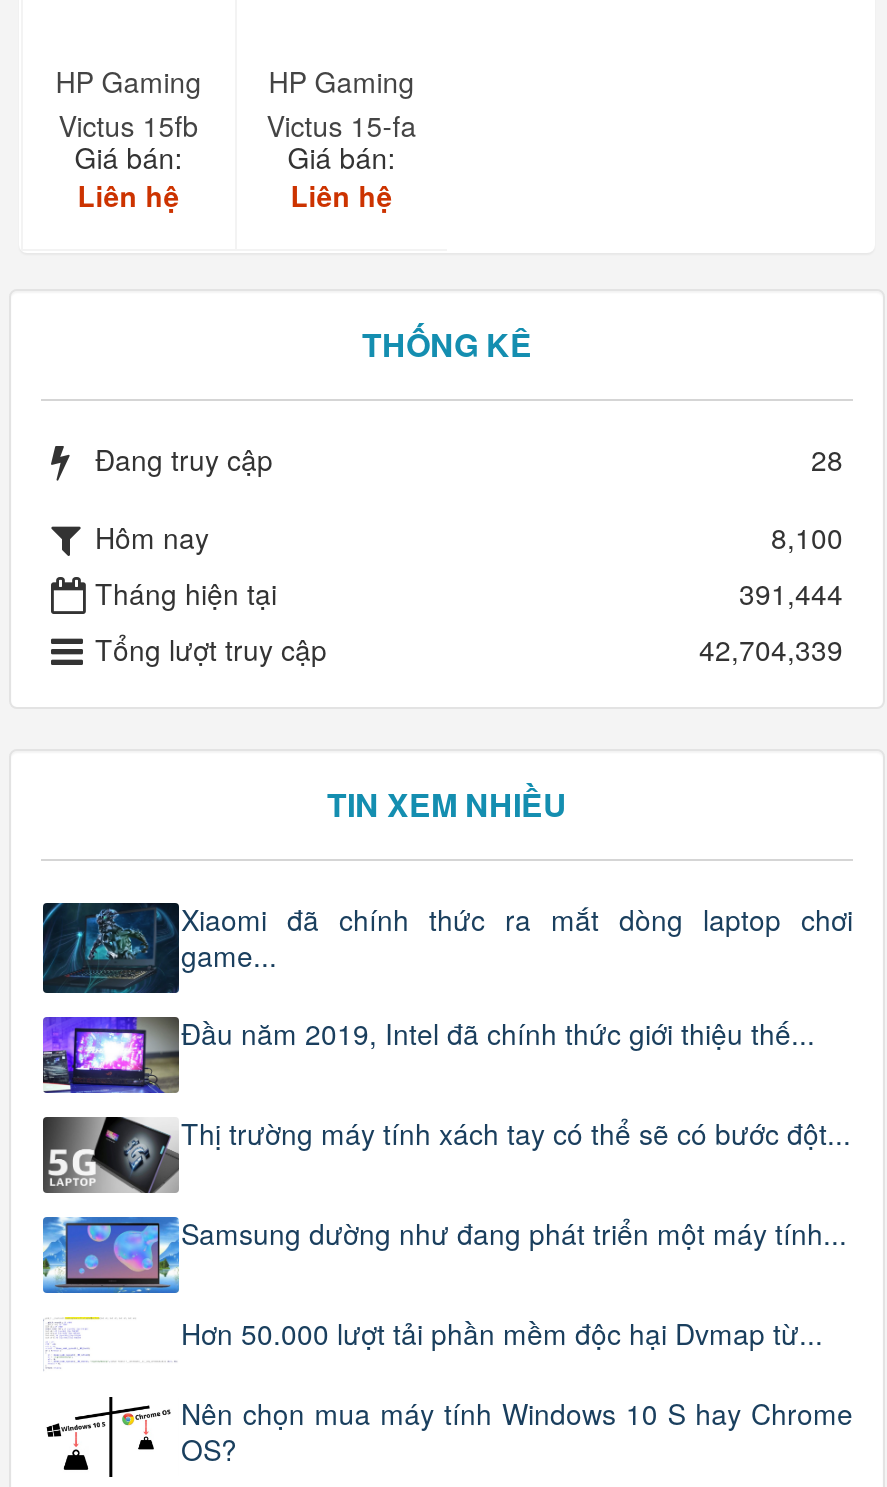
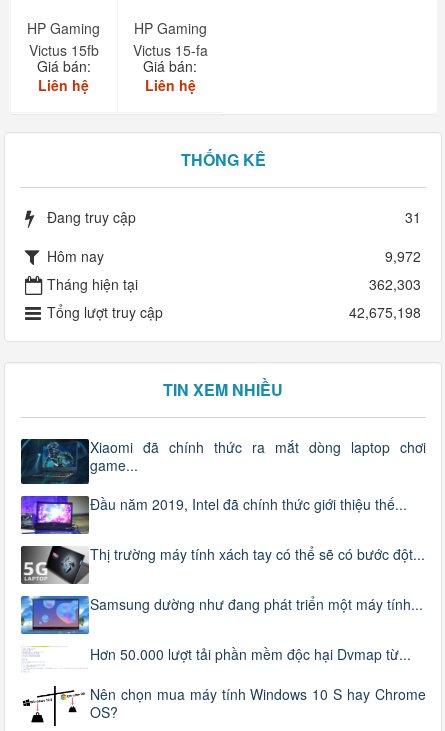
[811,439,843,479] 28 -> [405,207,421,227] 31
[771,517,843,557] 8,100 -> [385,246,421,266] 9,972
[739,573,843,613] 391,444 -> [369,274,421,294] 362,303
[699,629,843,669] 42,704,339 -> [349,302,421,322] 42,675,198

